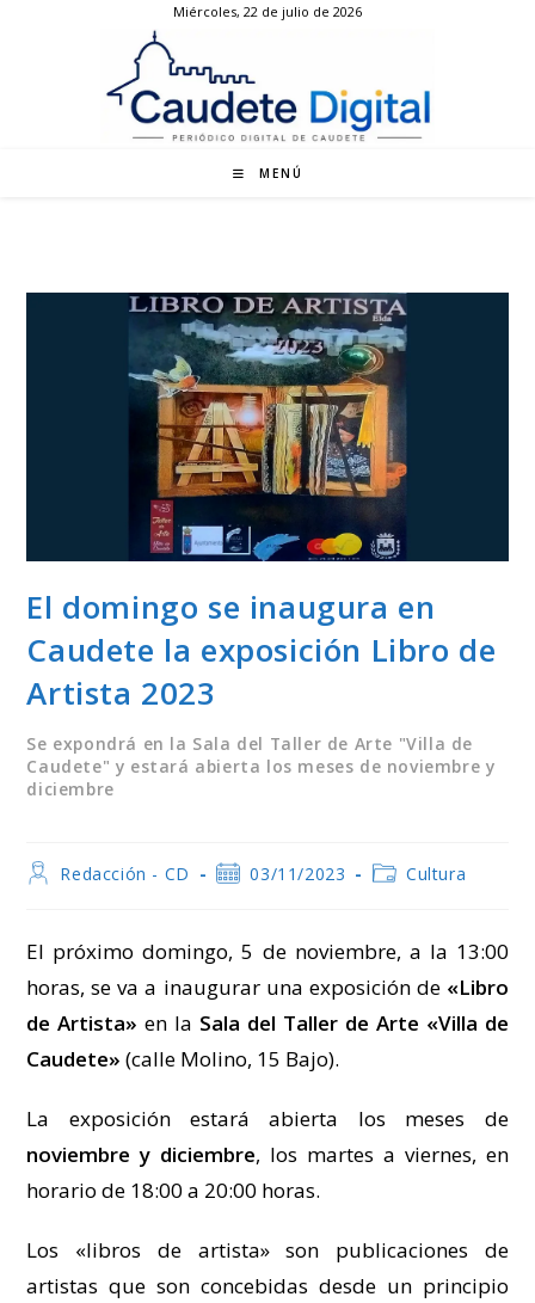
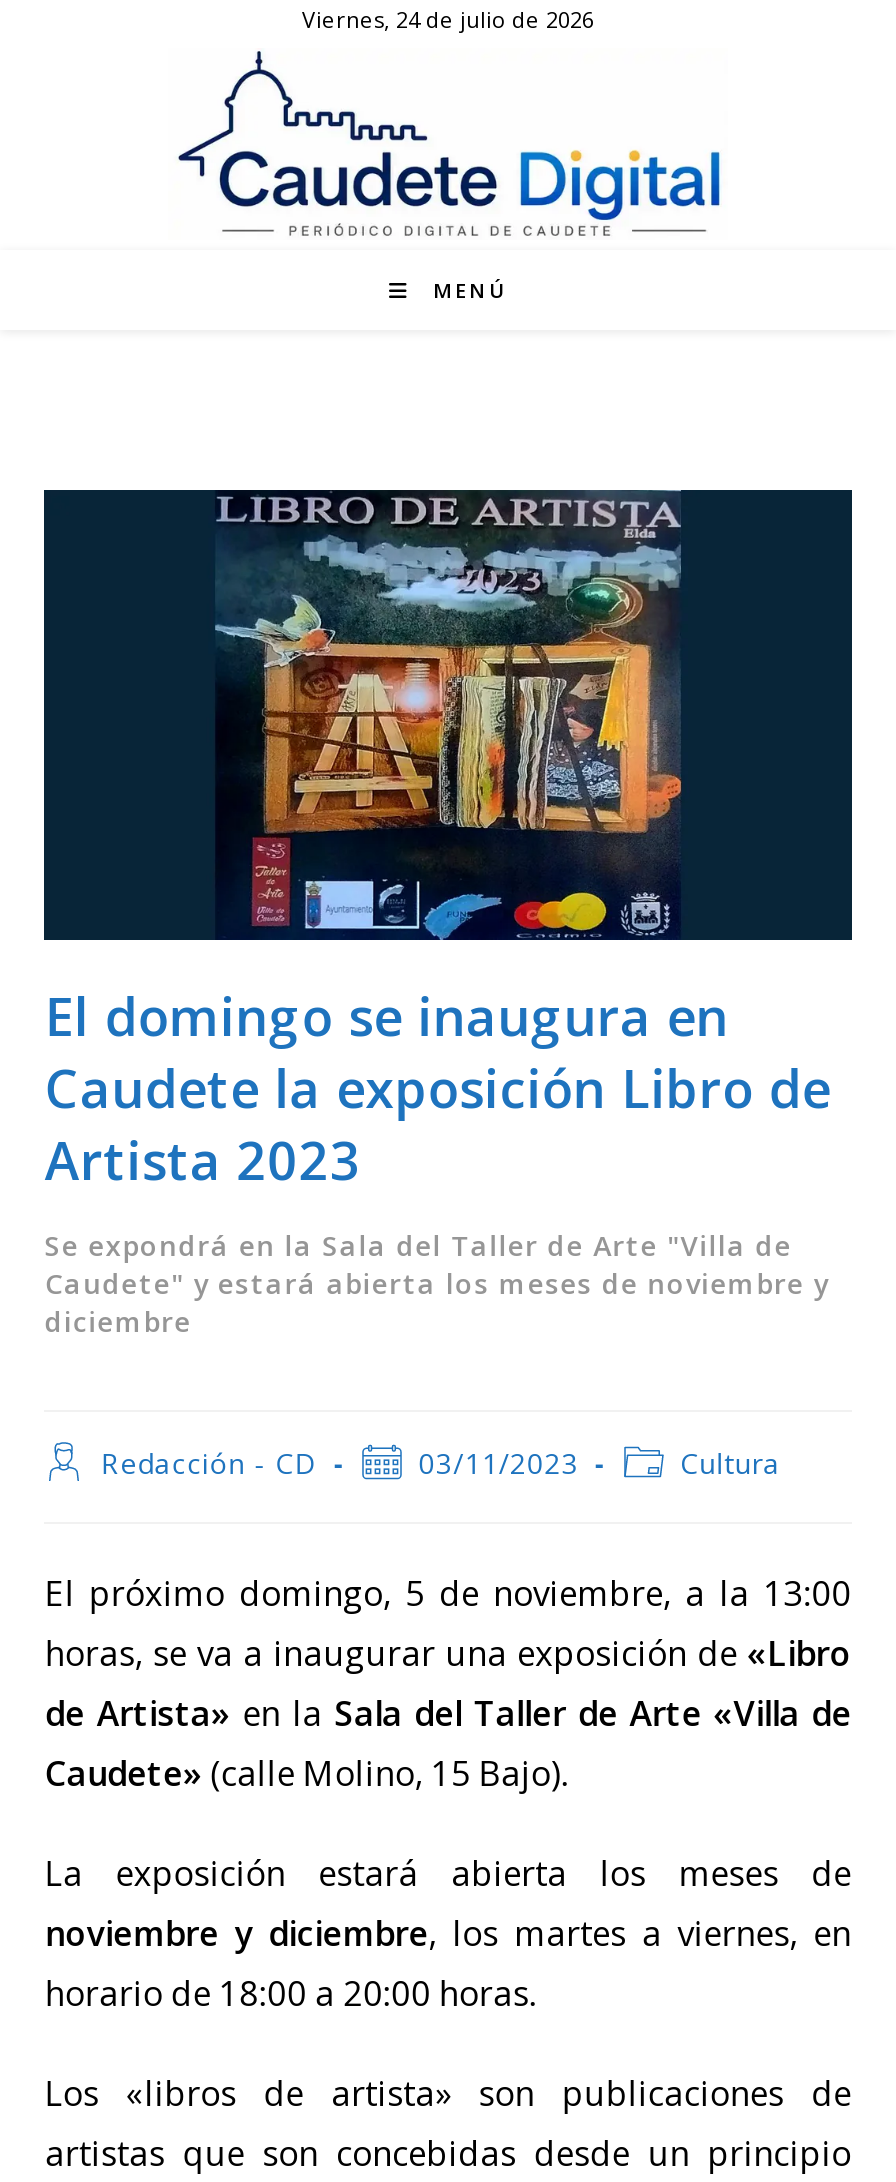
[173,2,362,20] Miércoles, 22 de julio de 2026 -> [302,4,594,34] Viernes, 24 de julio de 2026

